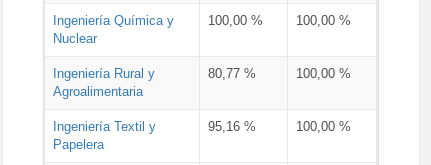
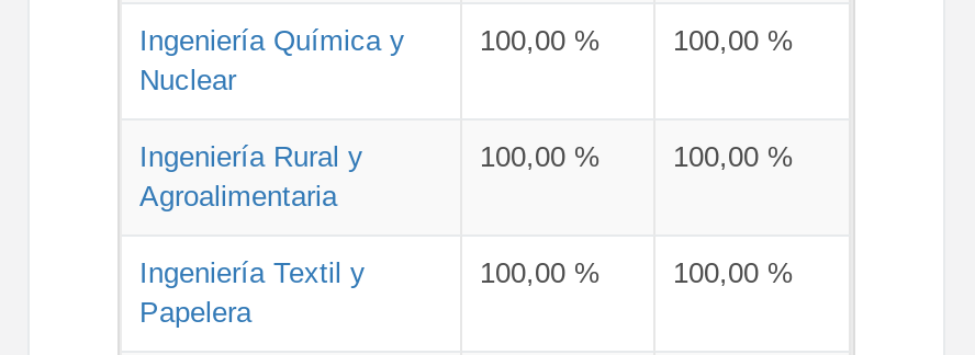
[208,65,256,80] 80,77 % -> [480,139,601,172] 100,00 %
[208,118,256,133] 95,16 % -> [480,255,601,288] 100,00 %

